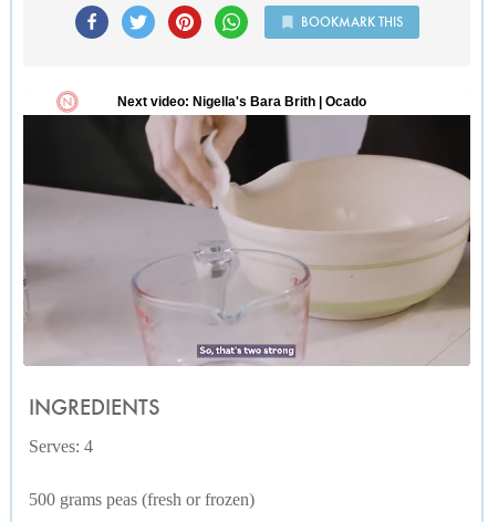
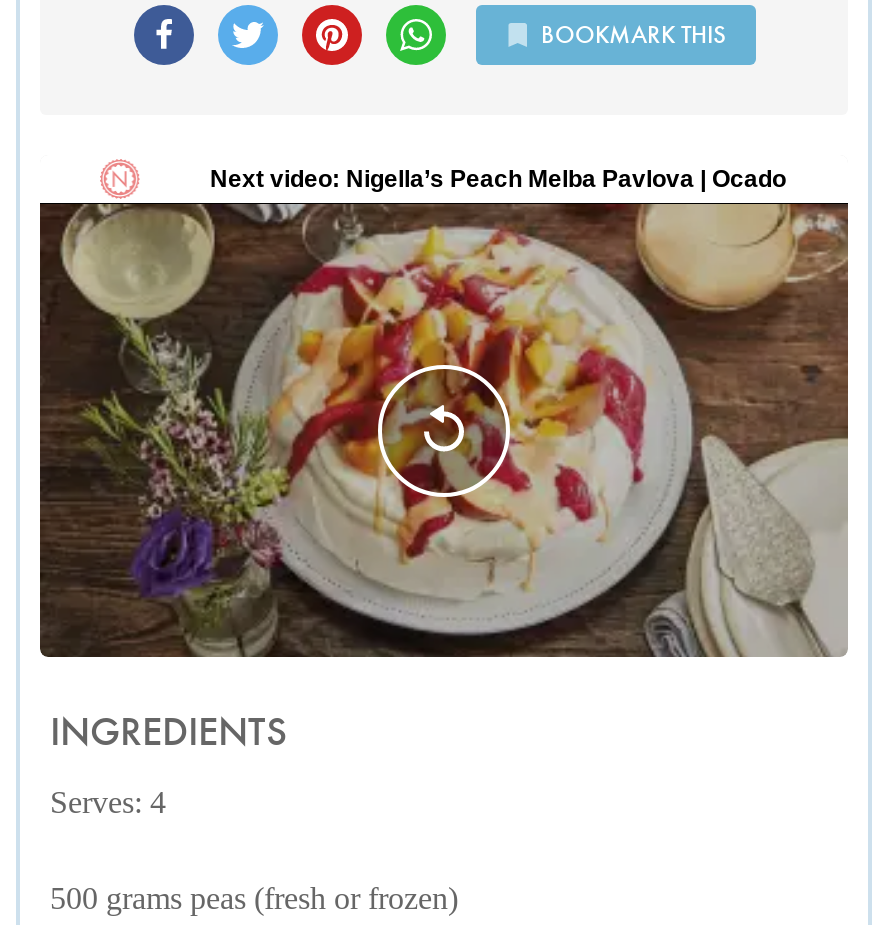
[23,95,471,366] [image] -> [40,168,850,658] [image]

